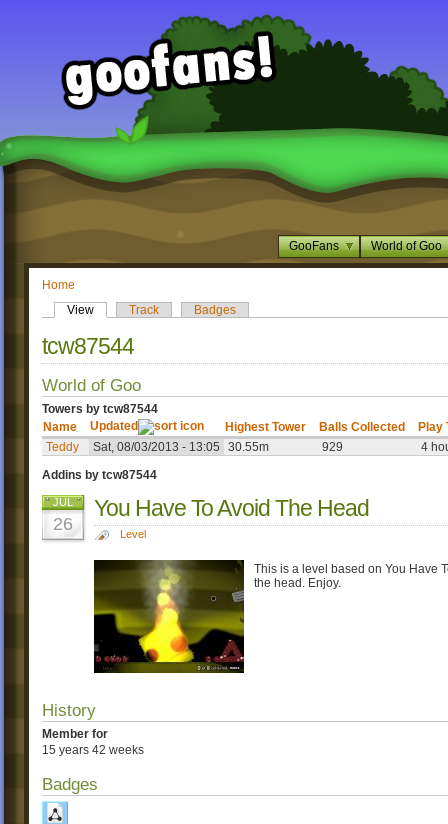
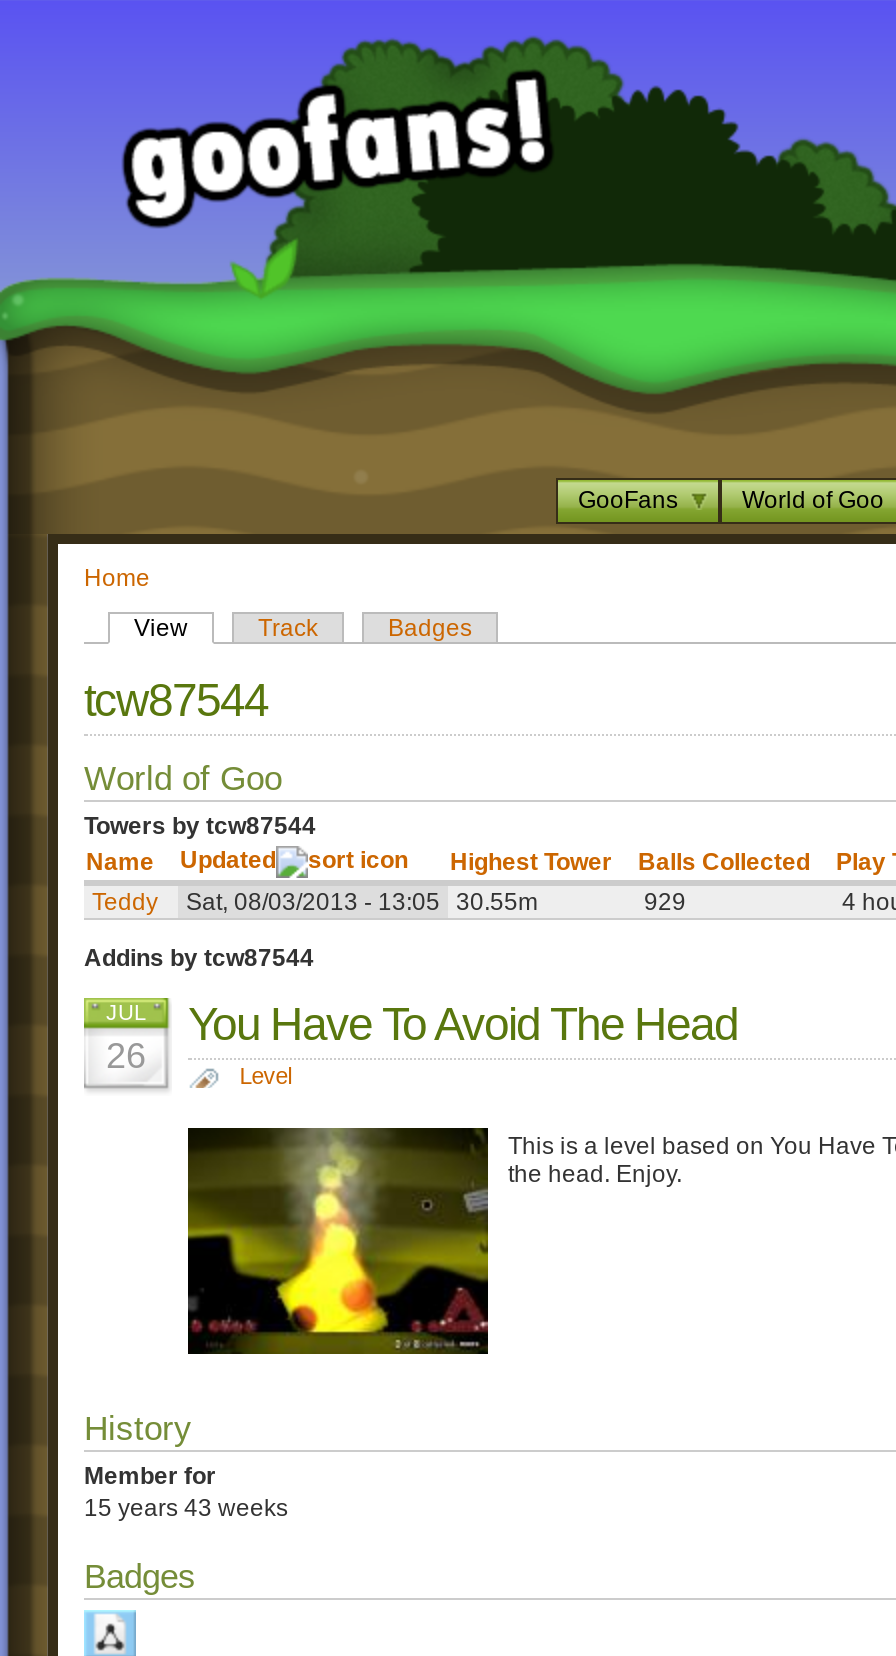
[42,743,144,757] 15 years 42 weeks -> [84,1494,288,1522] 15 years 43 weeks

